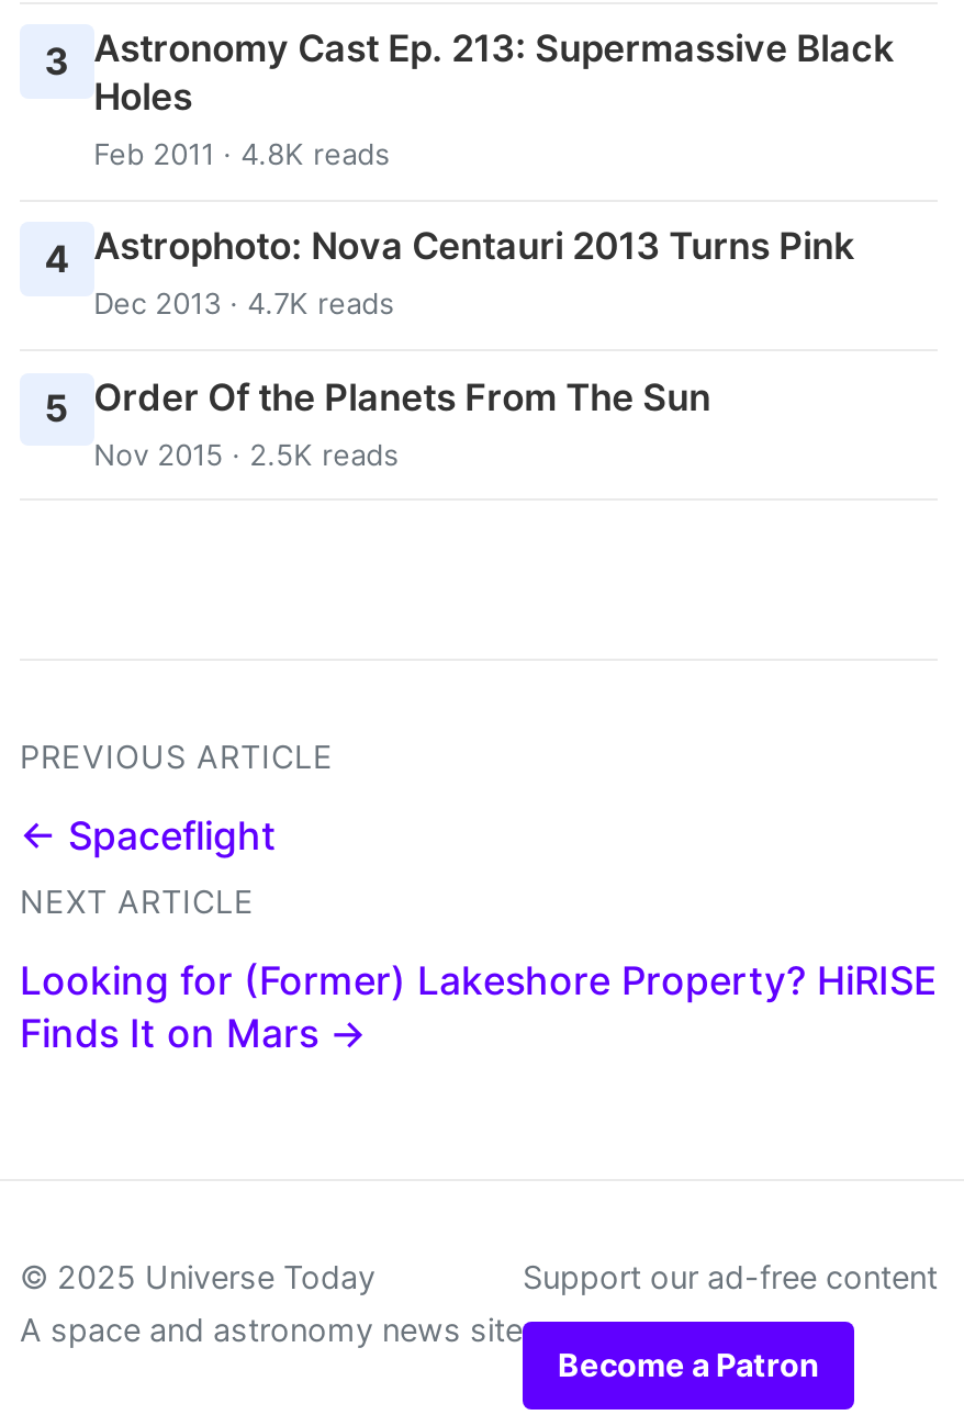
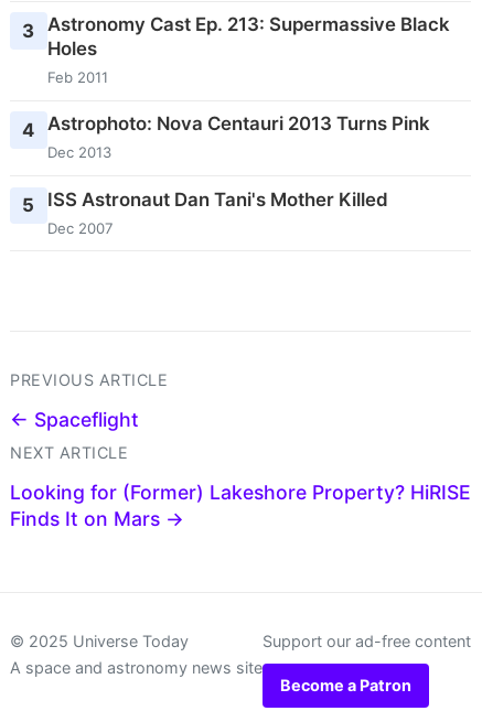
[94,137,390,172] Feb 2011 · 4.8K reads -> [47,69,108,86] Feb 2011
[94,287,394,322] Dec 2013 · 4.7K reads -> [47,144,111,161] Dec 2013
[45,375,711,471] 5 Order Of the Planets From The Sun | Nov 2015 · 2.5K reads -> [22,188,388,237] 5 ISS Astronaut Dan Tani's Mother Killed | Dec 2007

